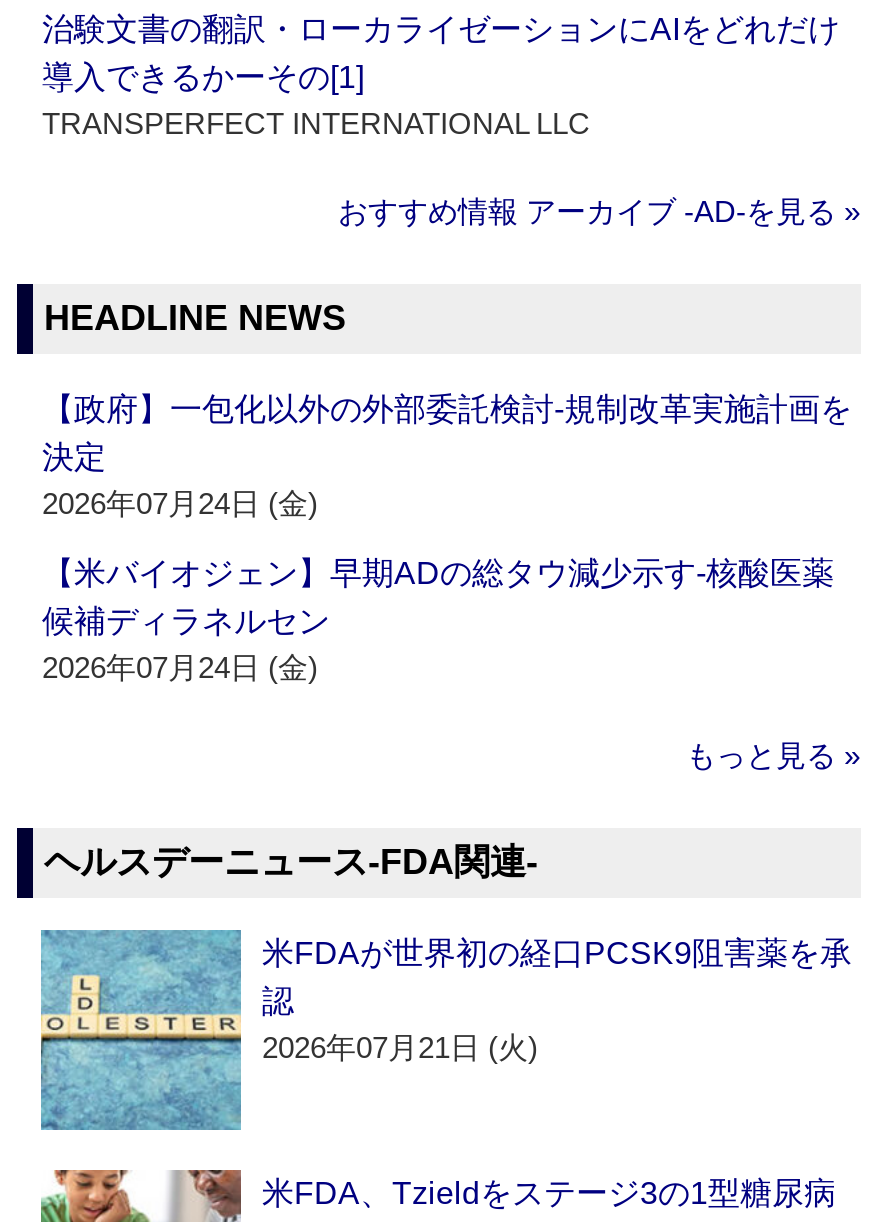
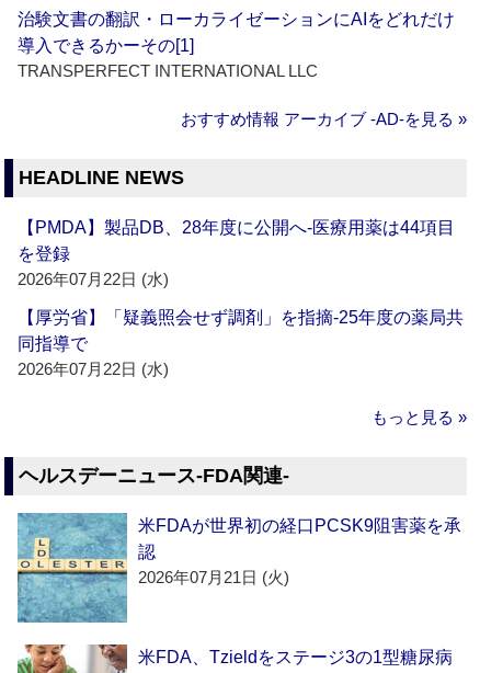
[42,393,852,521] 【政府】一包化以外の外部委託検討‐規制改革実施計画を | 決定 | 2026年07月24日 (金) -> [18,219,455,289] 【PMDA】製品DB、28年度に公開へ‐医療用薬は44項目 | を登録 | 2026年07月22日 (水)
[42,557,834,685] 【米バイオジェン】早期ADの総タウ減少示す‐核酸医薬 | 候補ディラネルセン | 2026年07月24日 (金) -> [18,308,464,379] 【厚労省】「疑義照会せず調剤」を指摘‐25年度の薬局共 | 同指導で | 2026年07月22日 (水)

